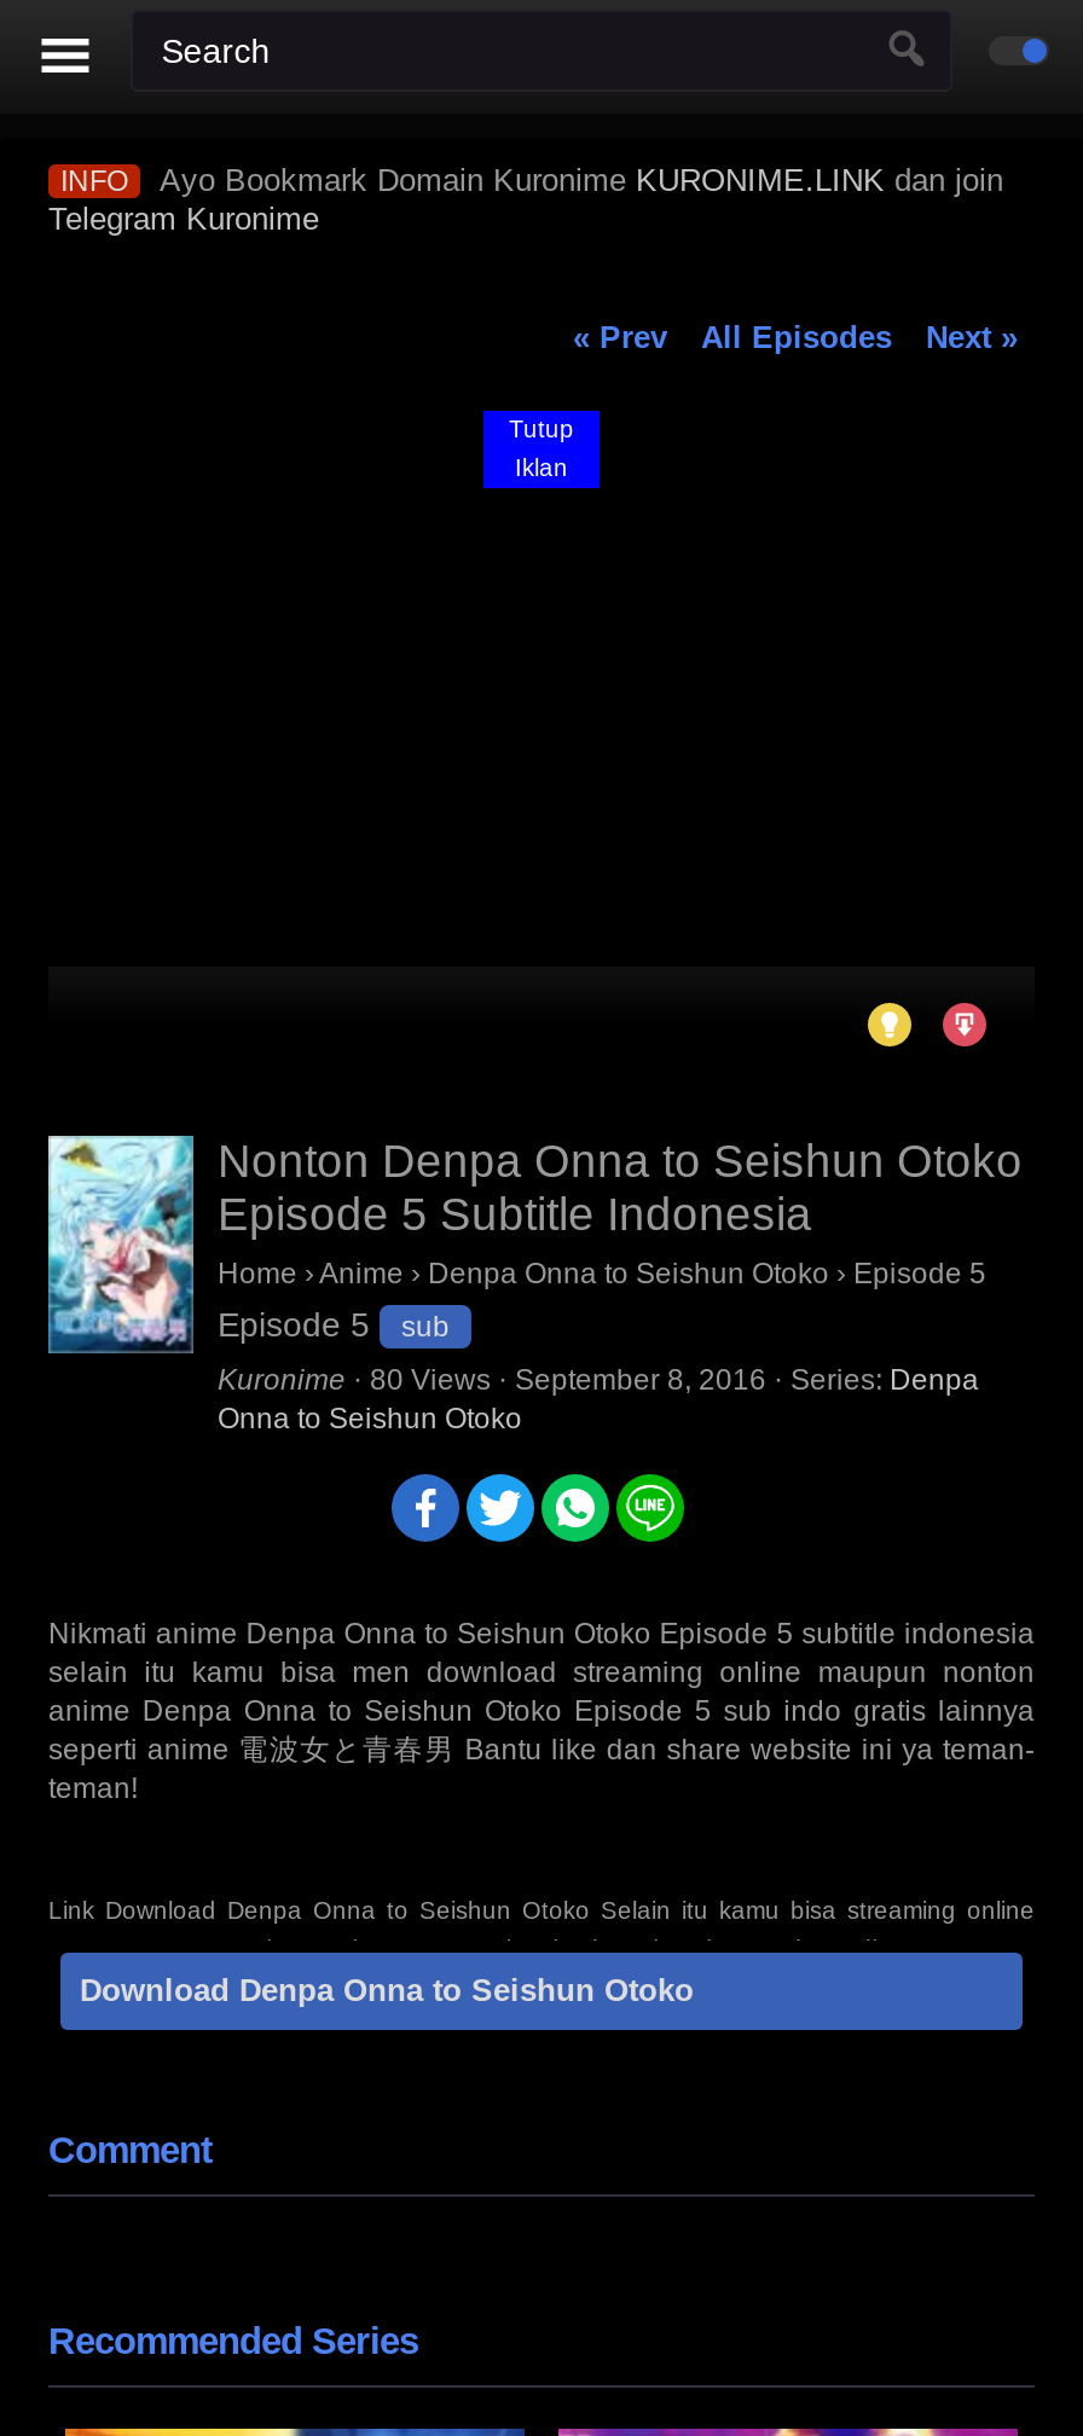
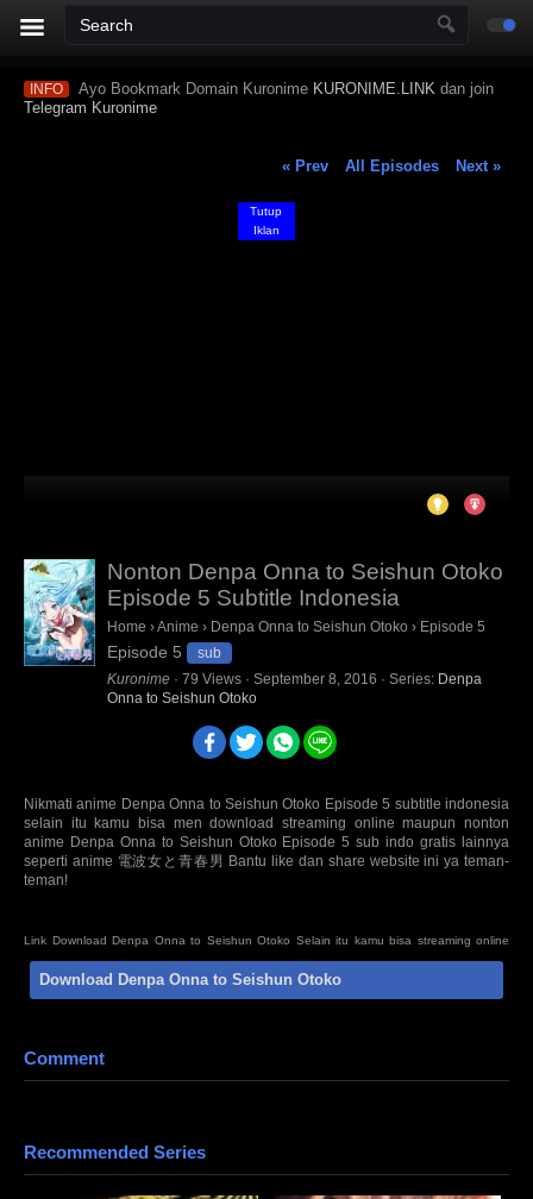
[218,1363,979,1397] Kuronime · 80 Views · September 8, 2016 · Series: Denpa -> [107,671,482,688] Kuronime · 79 Views · September 8, 2016 · Series: Denpa

